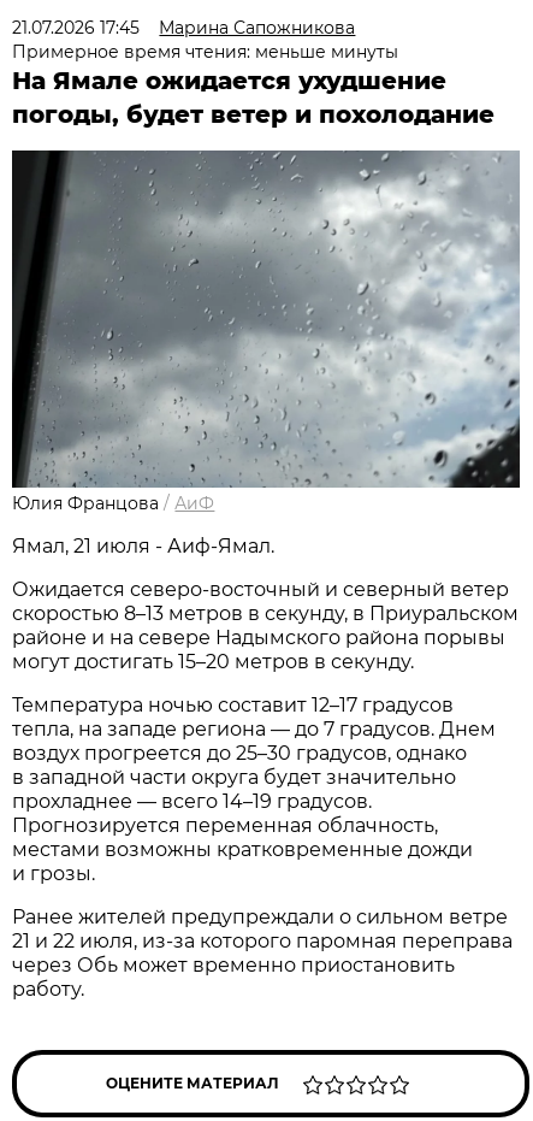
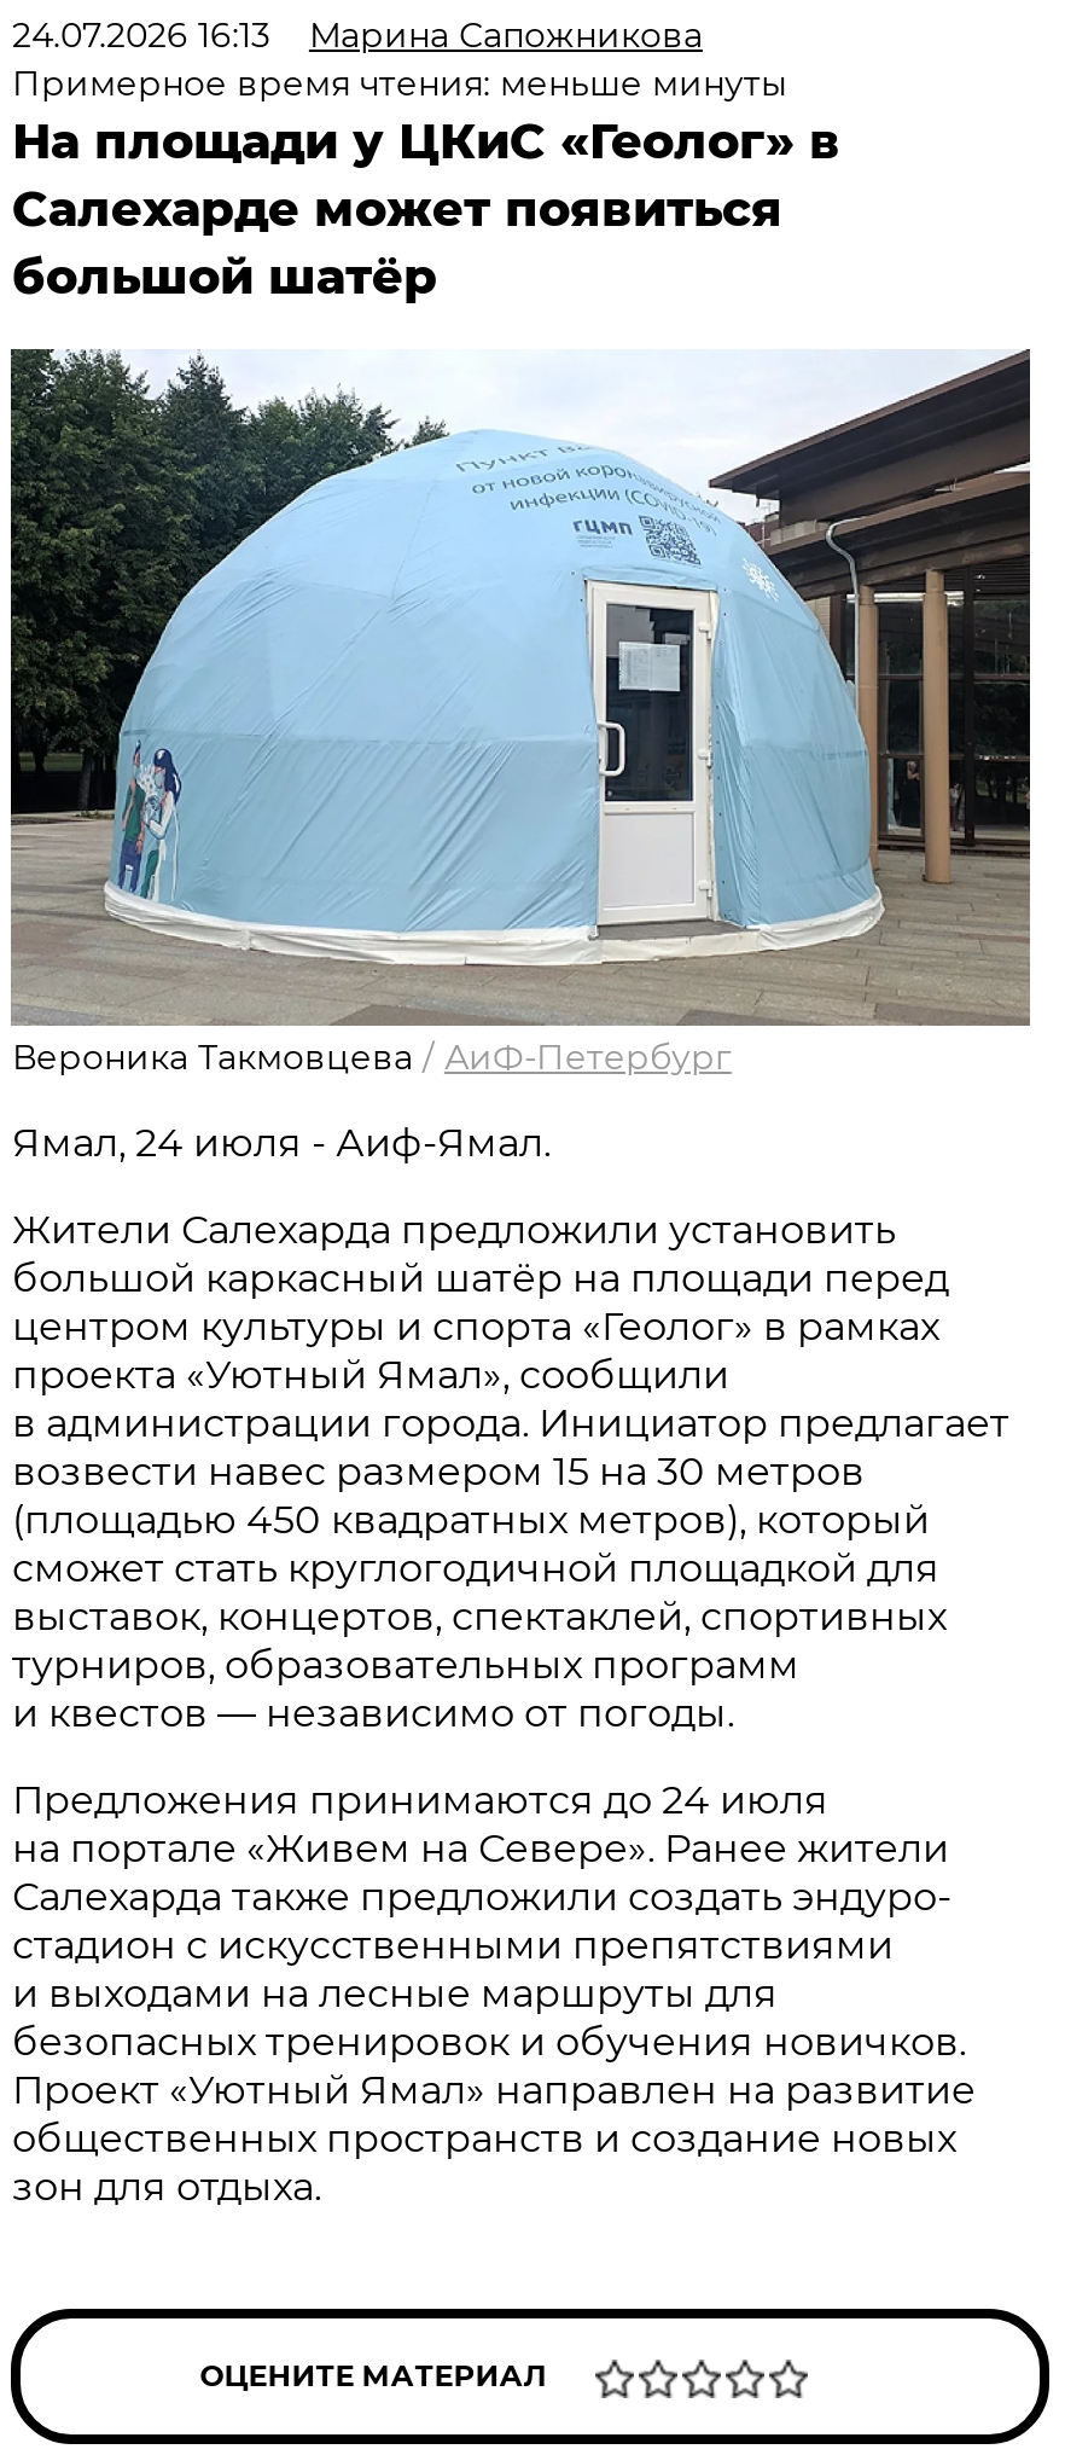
[13,17,355,39] 21.07.2026 17:45 Марина Сапожникова -> [12,13,703,57] 24.07.2026 16:13 Марина Сапожникова
[13,66,495,129] На Ямале ожидается ухудшение | погоды, будет ветер и похолодание -> [12,112,840,306] На площади у ЦКиС «Геолог» в | Салехарде может появиться | большой шатёр
[12,149,521,1001] [image] | Юлия Францова / АиФ | Ямал, 21 июля - Аиф-Ямал. | Ожидается северо-восточный и северный ветер | скоростью 8–13 метров в секунду, в Приуральском | районе и на севере Надымского района порывы | могут достигать 15–20 метров в секунду. | Температура ночью составит 12–17 градусов | тепла, на западе региона — до 7 градусов. Днем | воздух прогреется до 25–30 градусов, однако | в западной части округа будет значительно | прохладнее — всего 14–19 градусов. | Прогнозируется переменная облачность, | местами возможны кратковременные дожди | и грозы. | Ранее жителей предупреждали о сильном ветре | 21 и 22 июля, из-за которого паромная переправа | через Обь может временно приостановить | работу. -> [11,347,1030,2210] [image] | Вероника Такмовцева / АиФ-Петербург | Ямал, 24 июля - Аиф-Ямал. | Жители Салехарда предложили установить | большой каркасный шатёр на площади перед | центром культуры и спорта «Геолог» в рамках | проекта «Уютный Ямал», сообщили | в администрации города. Инициатор предлагает | возвести навес размером 15 на 30 метров | (площадью 450 квадратных метров), который | сможет стать круглогодичной площадкой для | выставок, концертов, спектаклей, спортивных | турниров, образовательных программ | и квестов — независимо от погоды. | Предложения принимаются до 24 июля | на портале «Живем на Севере». Ранее жители | Салехарда также предложили создать эндуро- | стадион с искусственными препятствиями | и выходами на лесные маршруты для | безопасных тренировок и обучения новичков. | Проект «Уютный Ямал» направлен на развитие | общественных пространств и создание новых | зон для отдыха.

